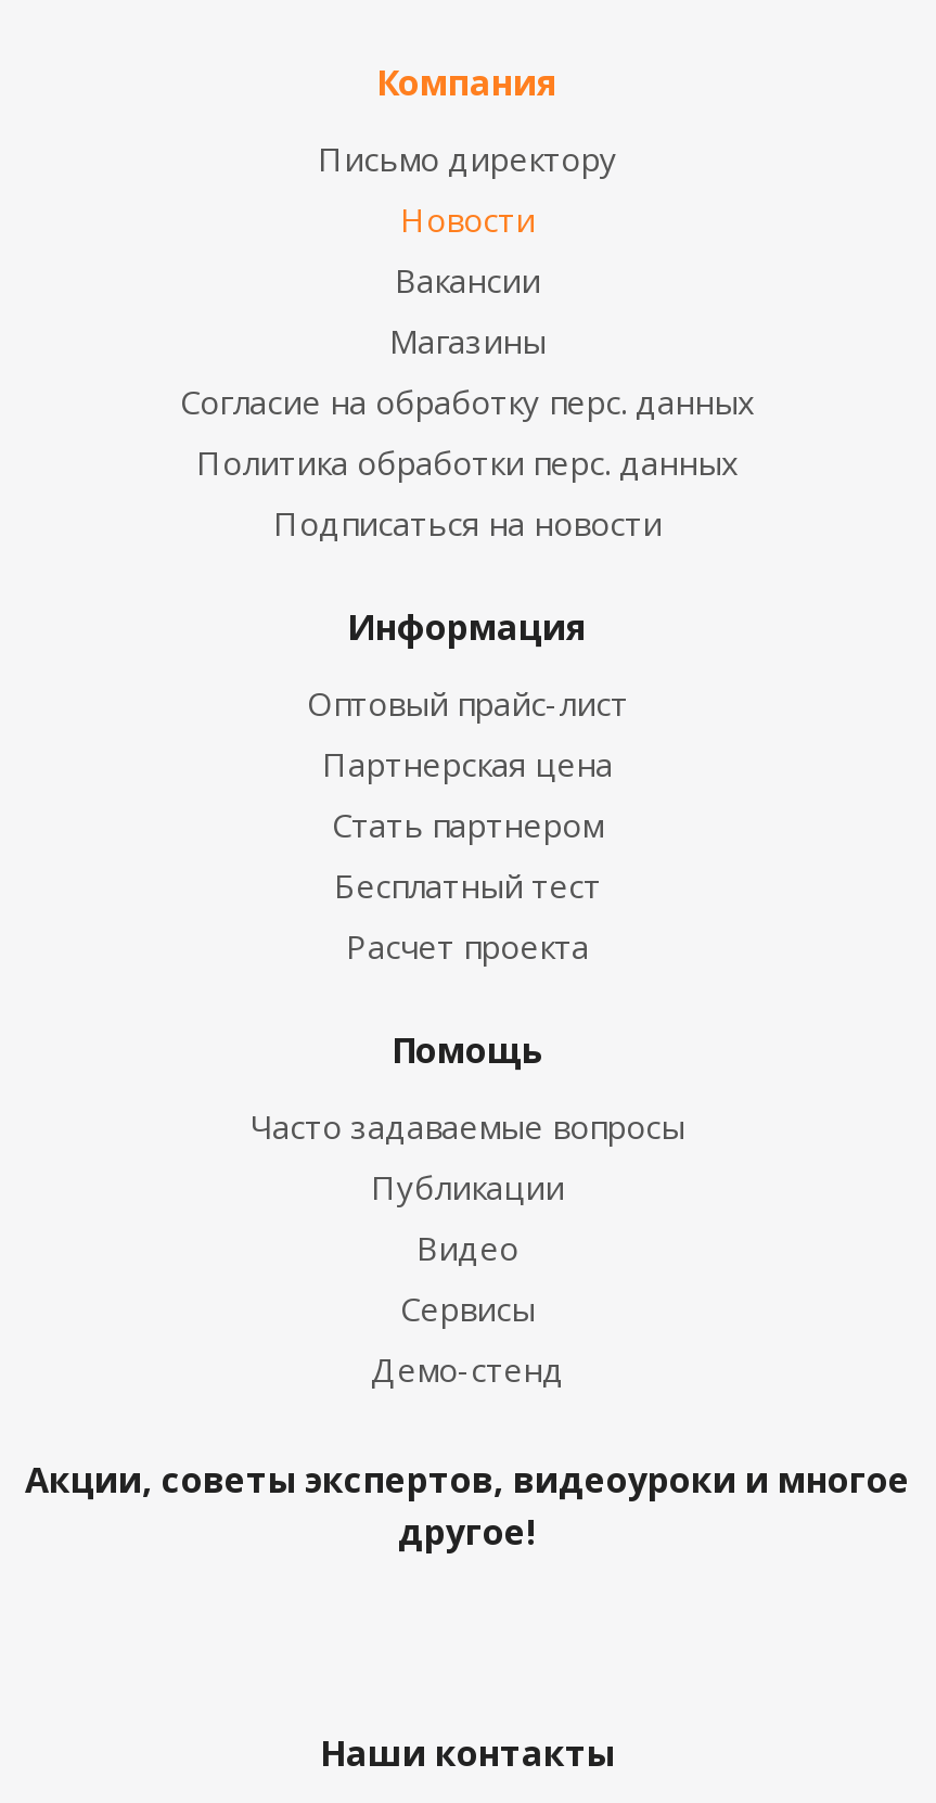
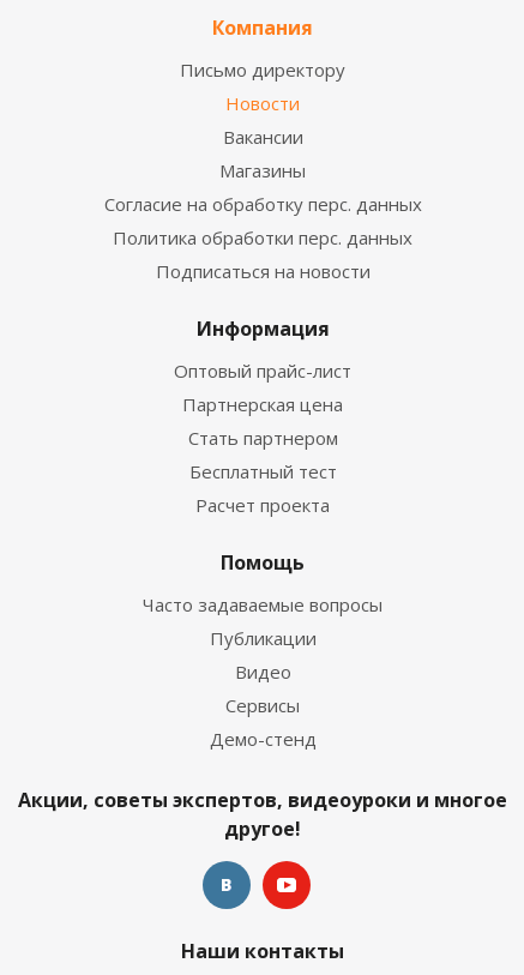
none -> [201,860,252,910] [image]
none -> [261,860,312,910] [image]

